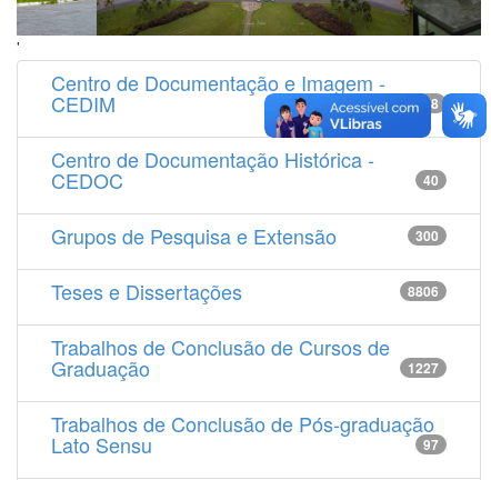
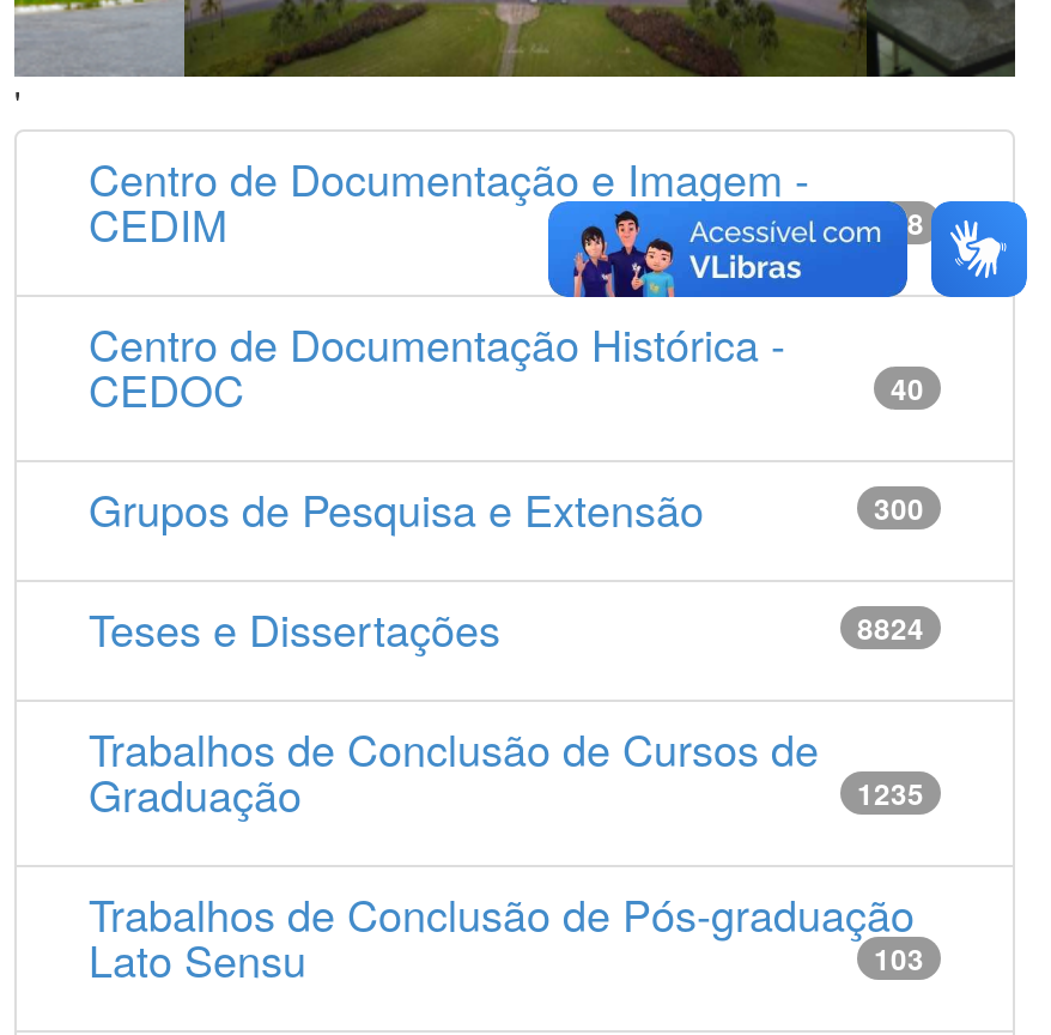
[408,281,439,301] 8806 -> [857,606,924,649] 8824
[408,358,439,378] 1227 -> [857,771,924,814] 1235
[423,434,439,454] 97 -> [874,936,924,979] 103

